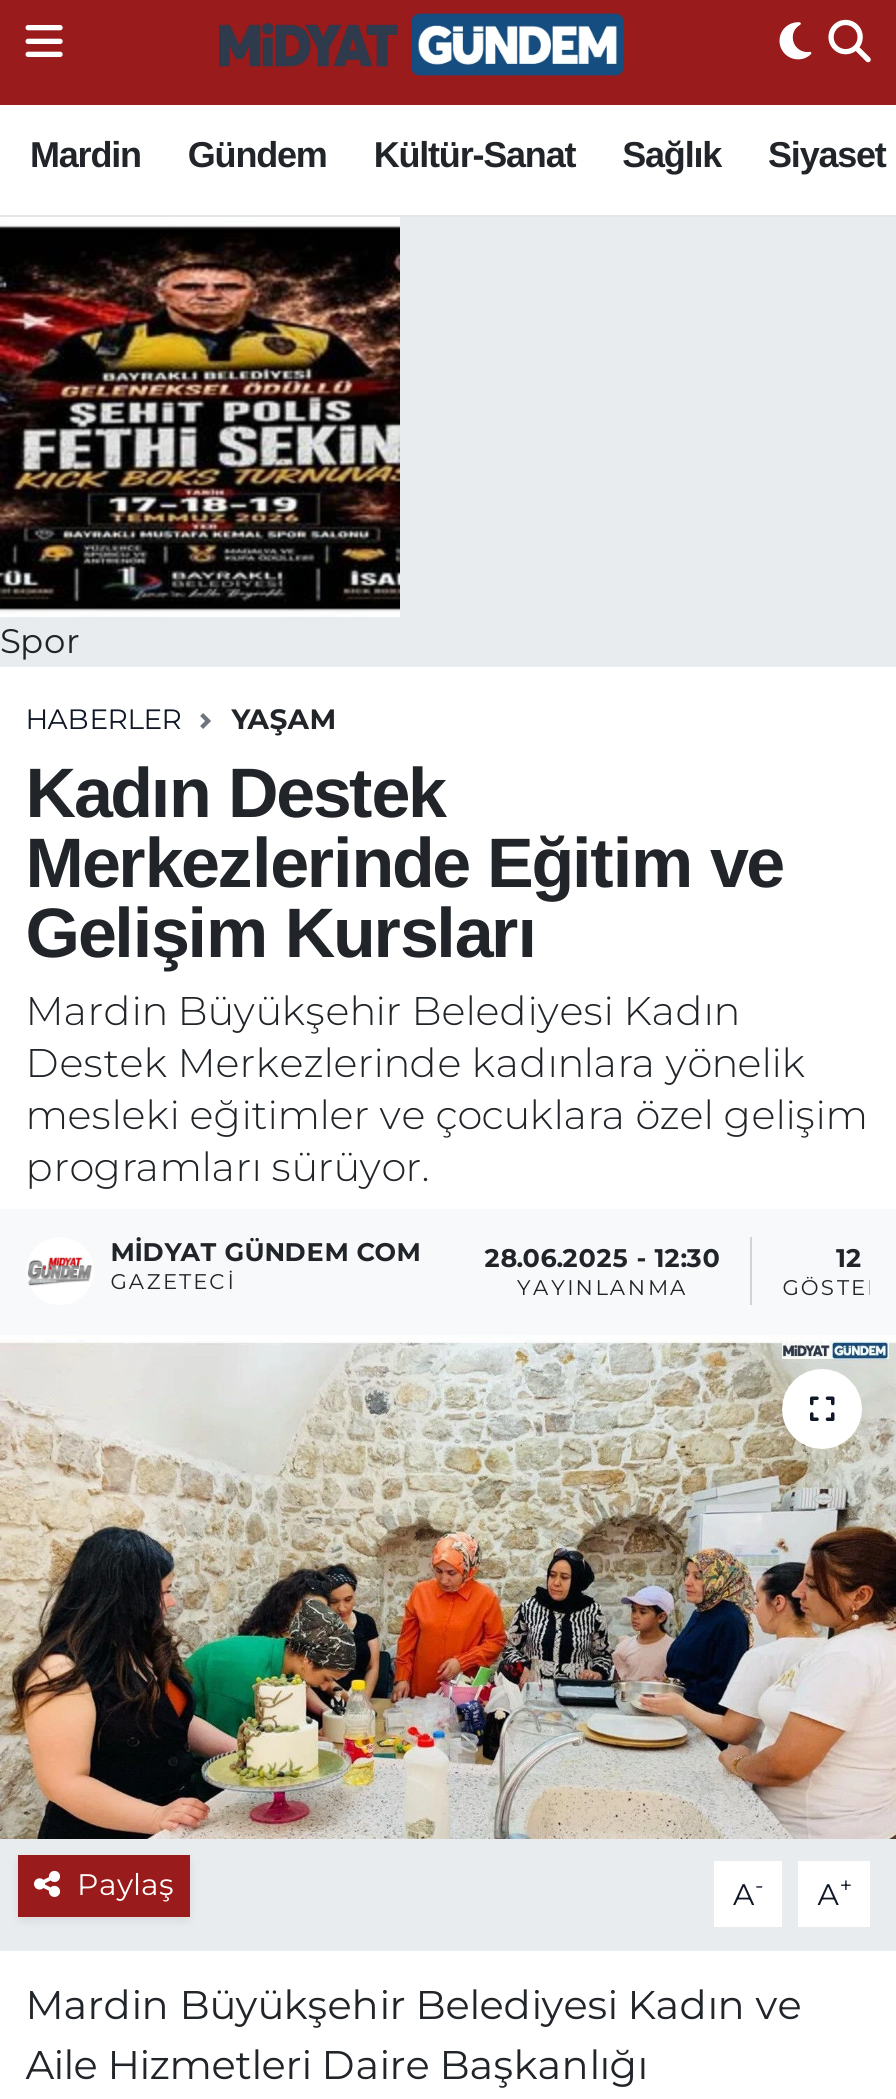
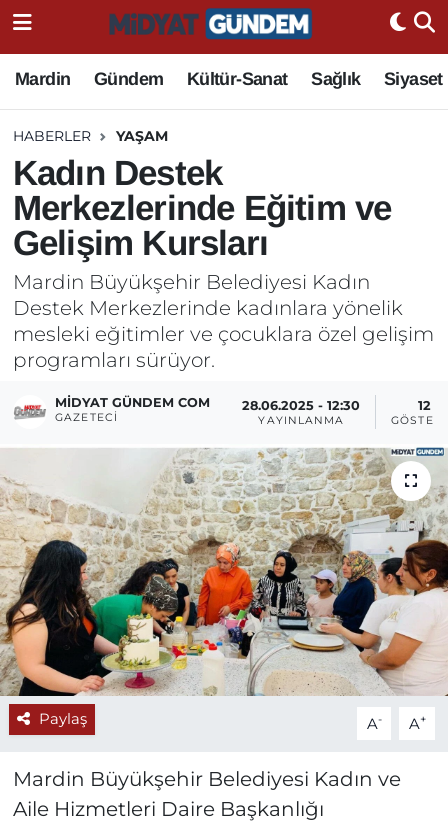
[0,225,404,660] [image] | Spor -> none

